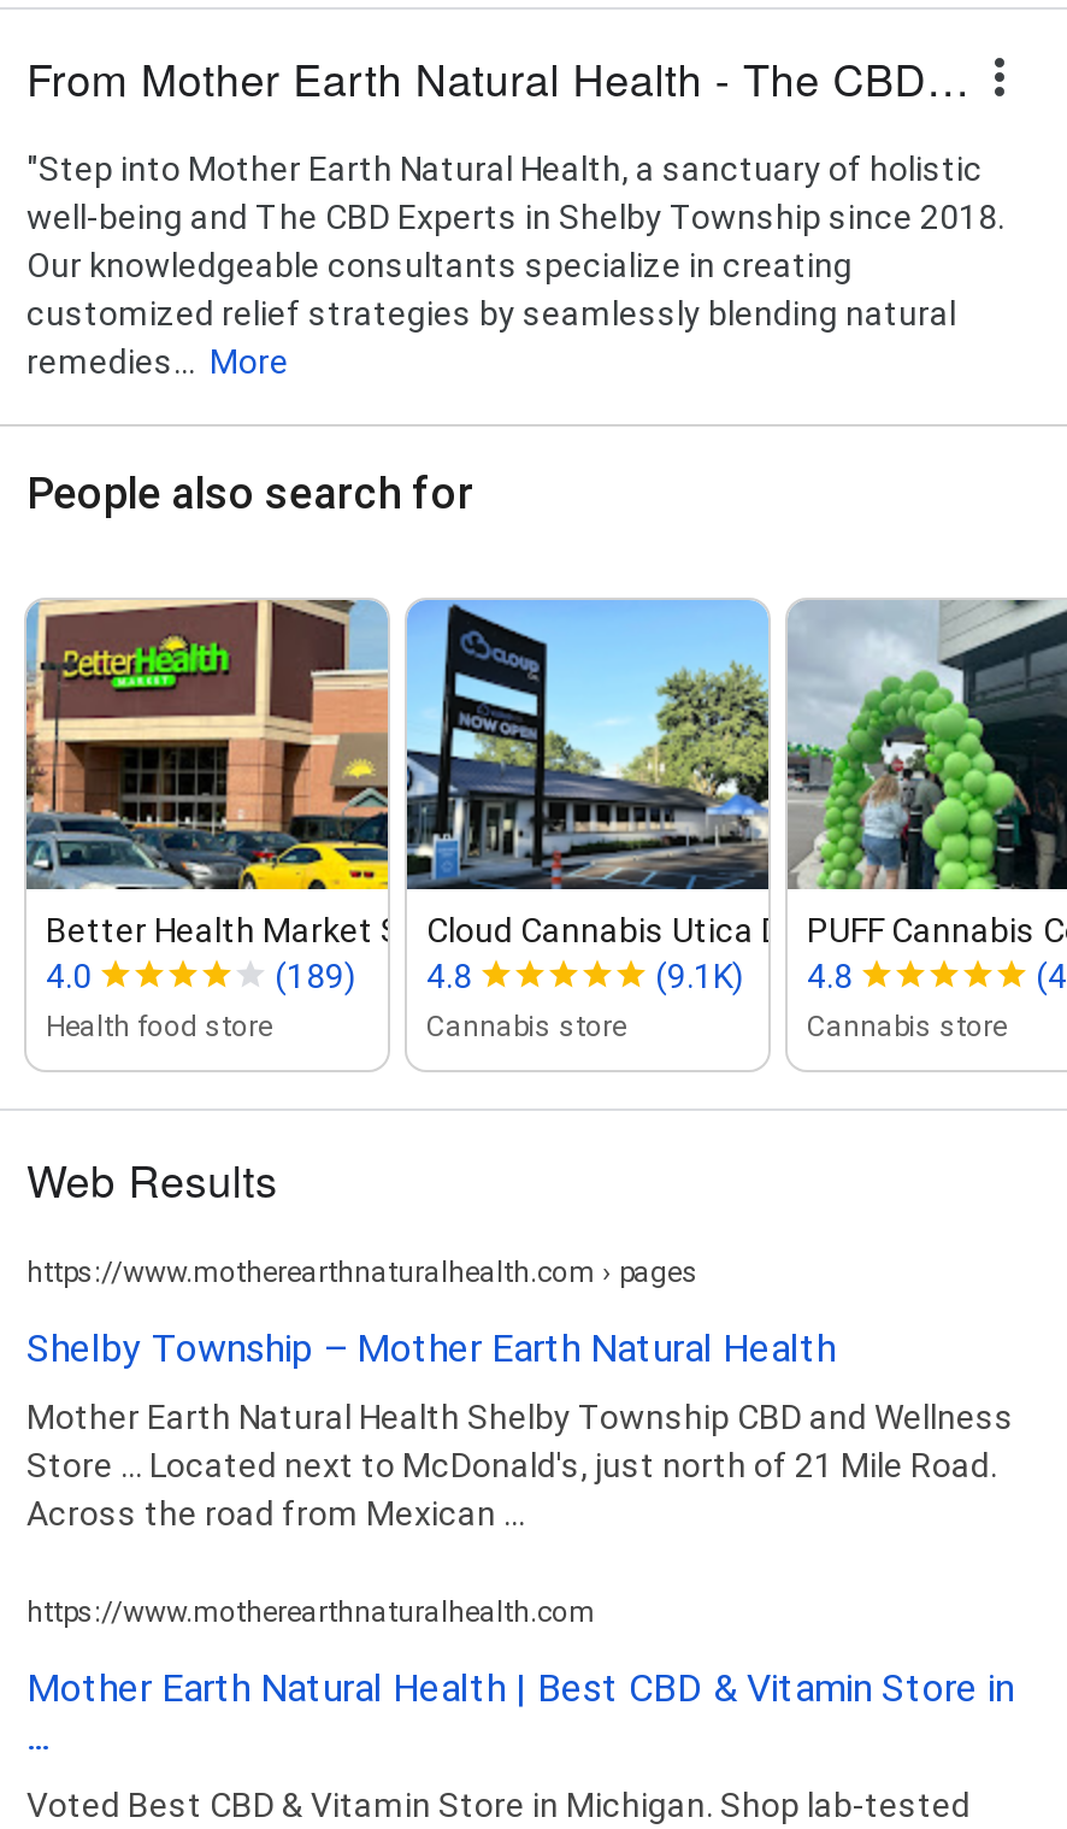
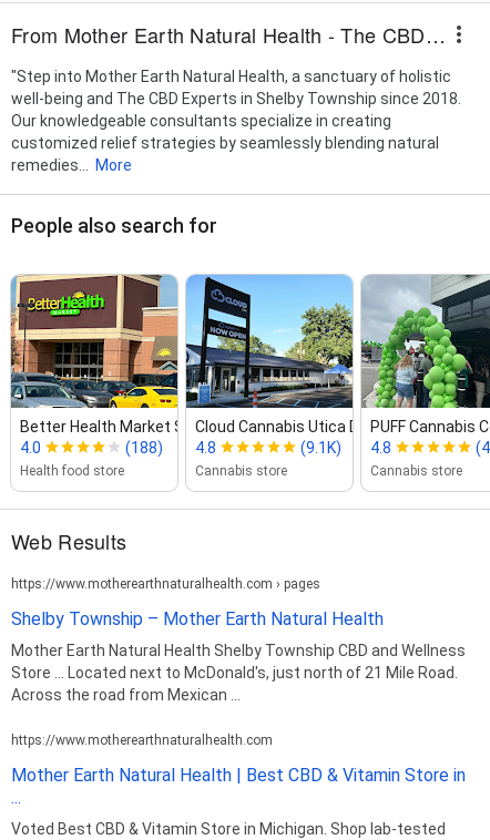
[275,956,472,995] (189) 4.8 -> [125,439,216,456] (188) 4.8

